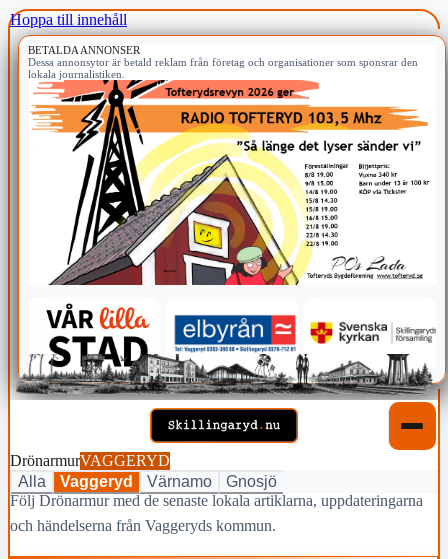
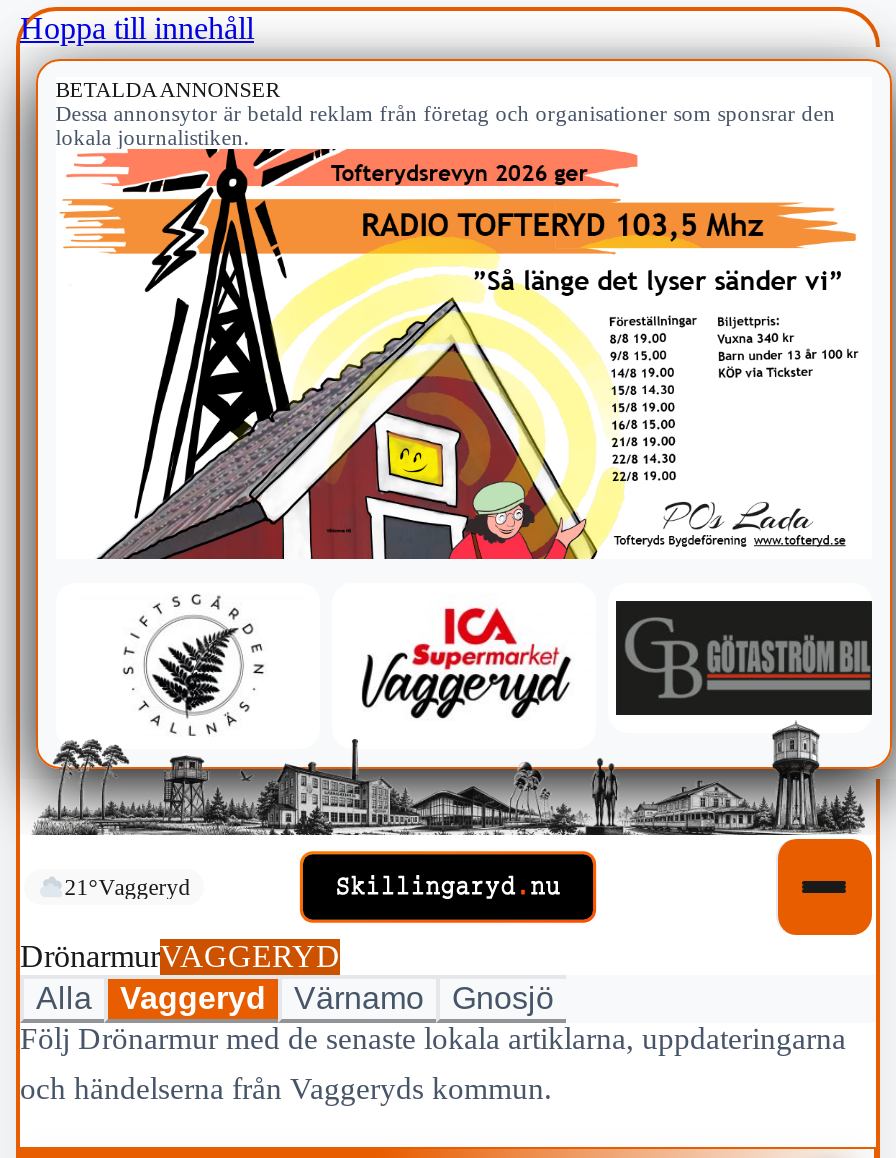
none -> [64,875,190,899] 21°Vaggeryd
[17,303,445,410] [image] -> [26,593,890,857] [image]

